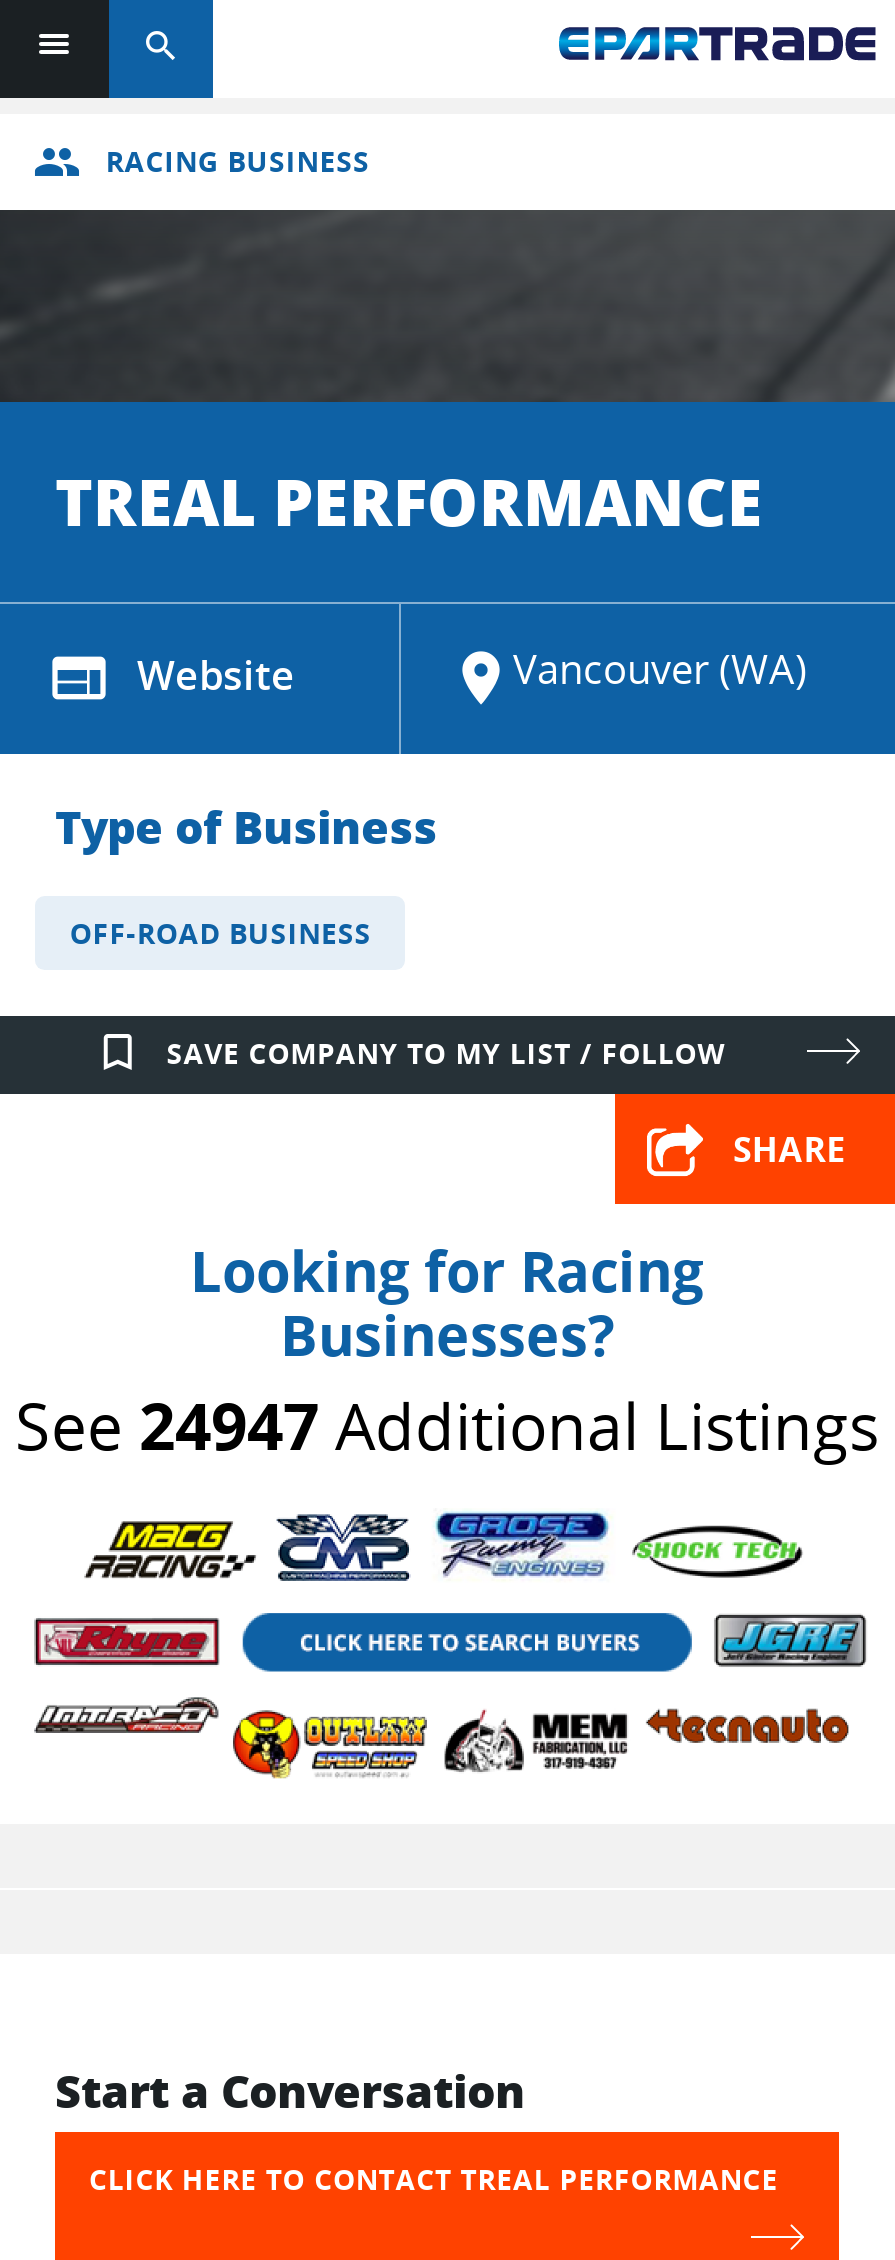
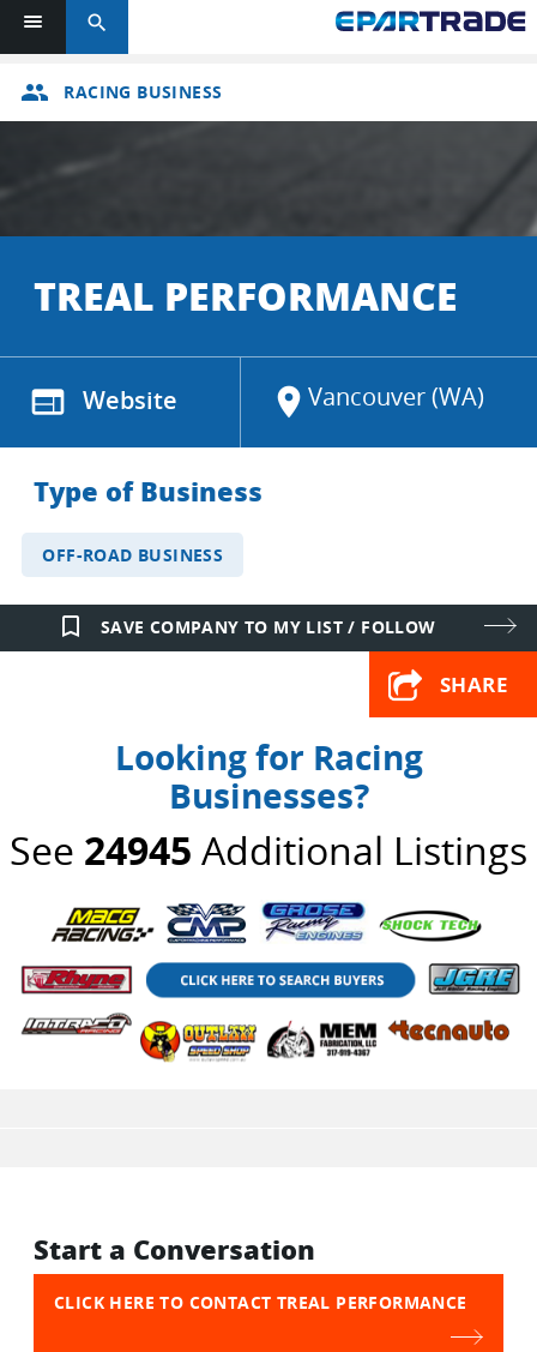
[15,1383,879,1469] See 24947 Additional Listings -> [10,825,527,876] See 24945 Additional Listings

